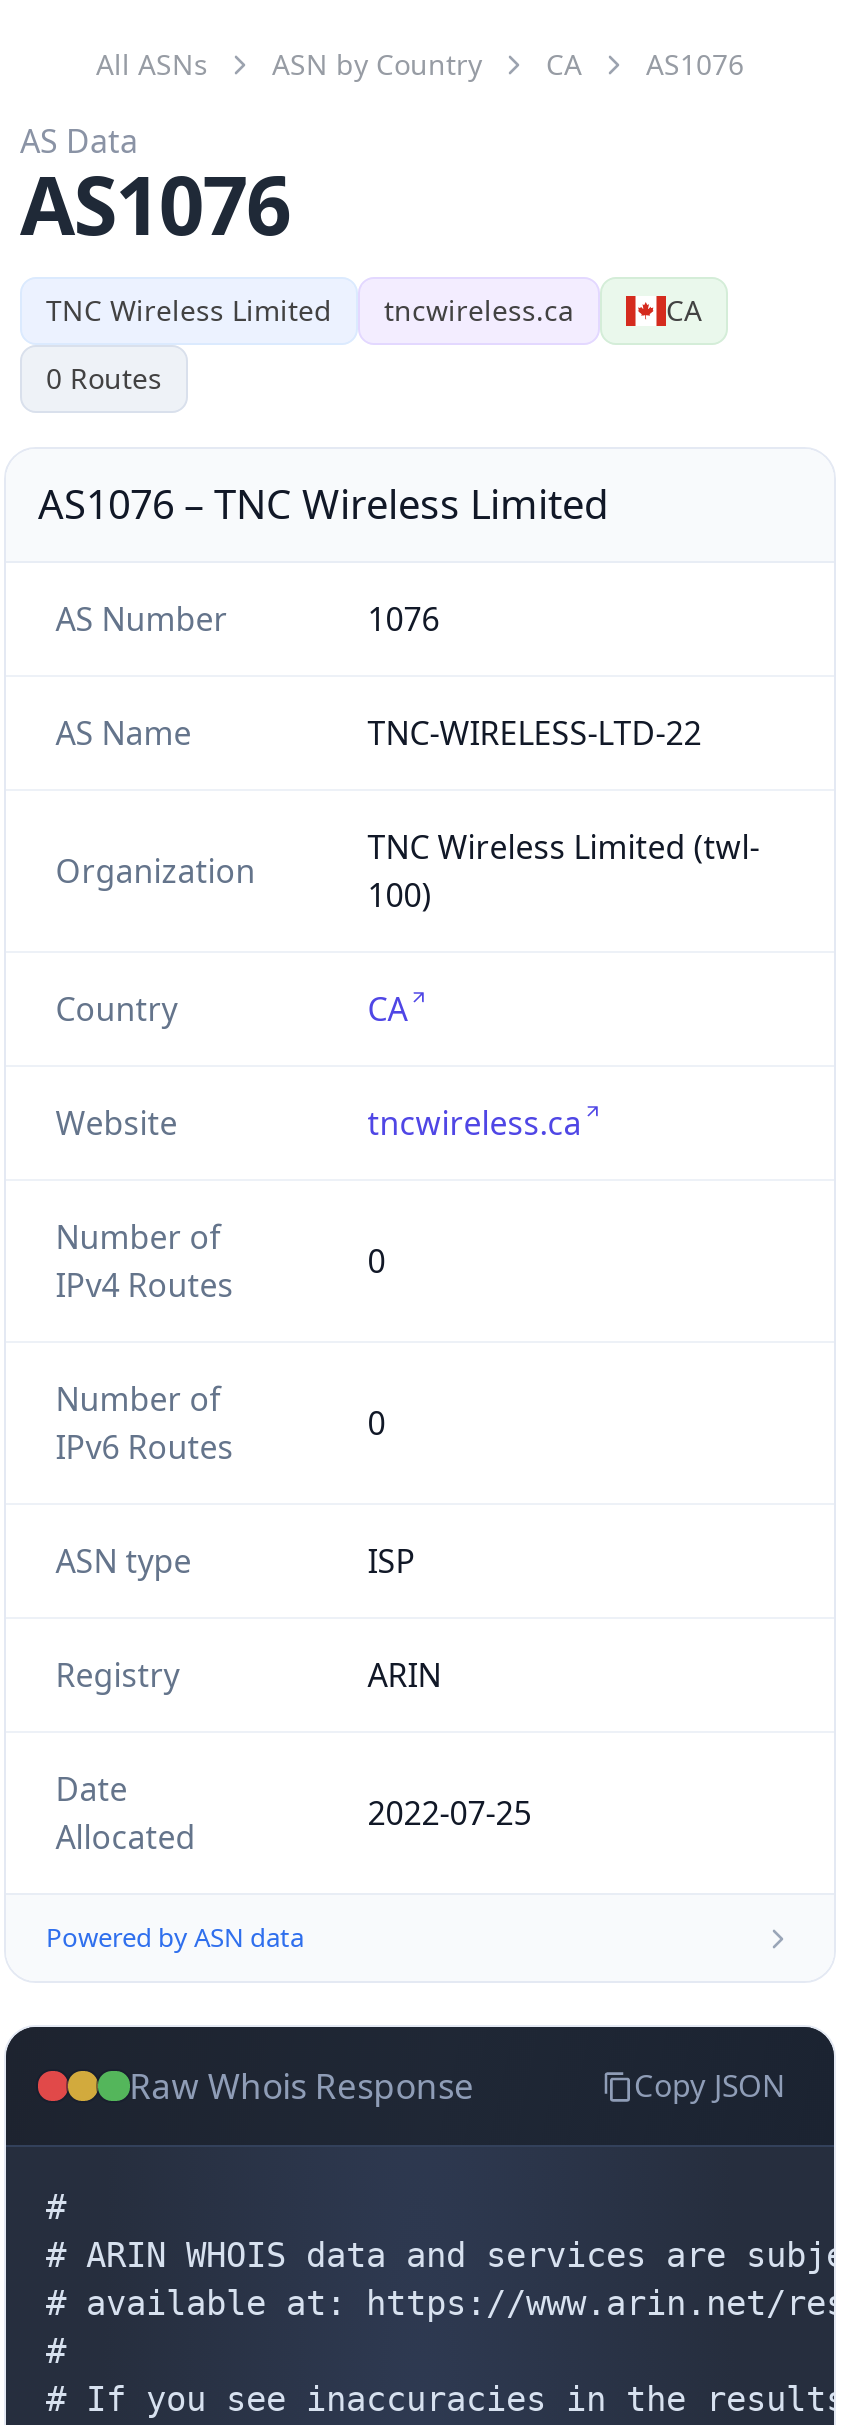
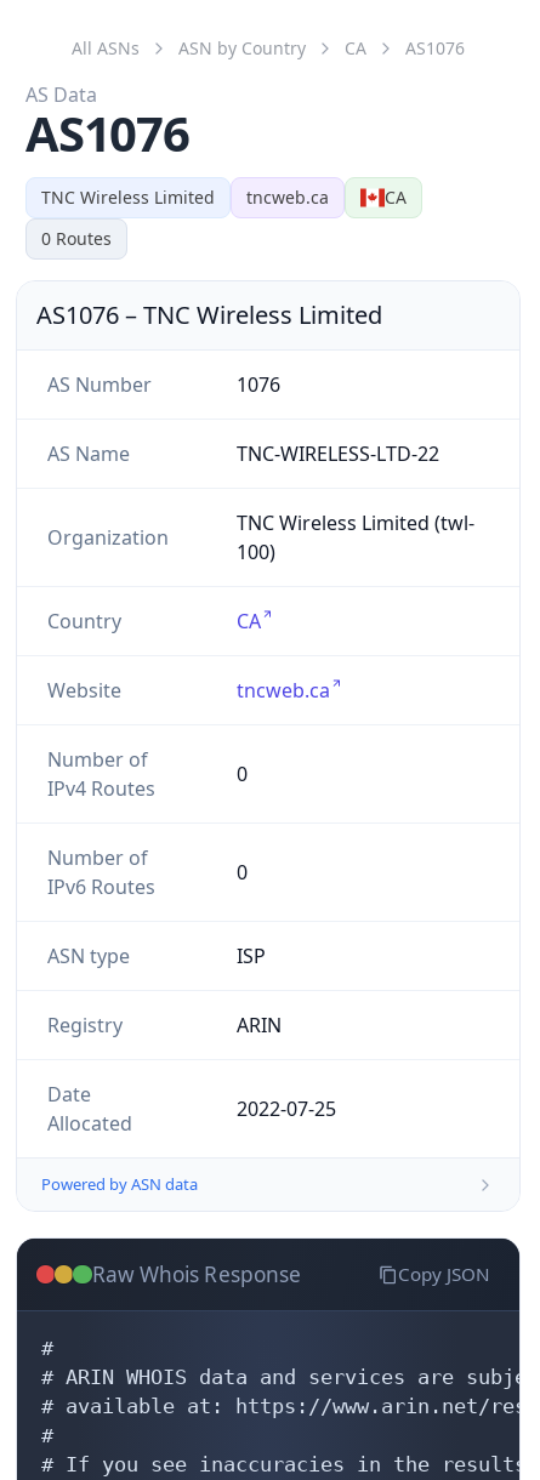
[384,291,574,329] tncwireless.ca -> [246,186,329,209] tncweb.ca
[368,1101,582,1145] tncwireless.ca -> [236,677,330,704] tncweb.ca

